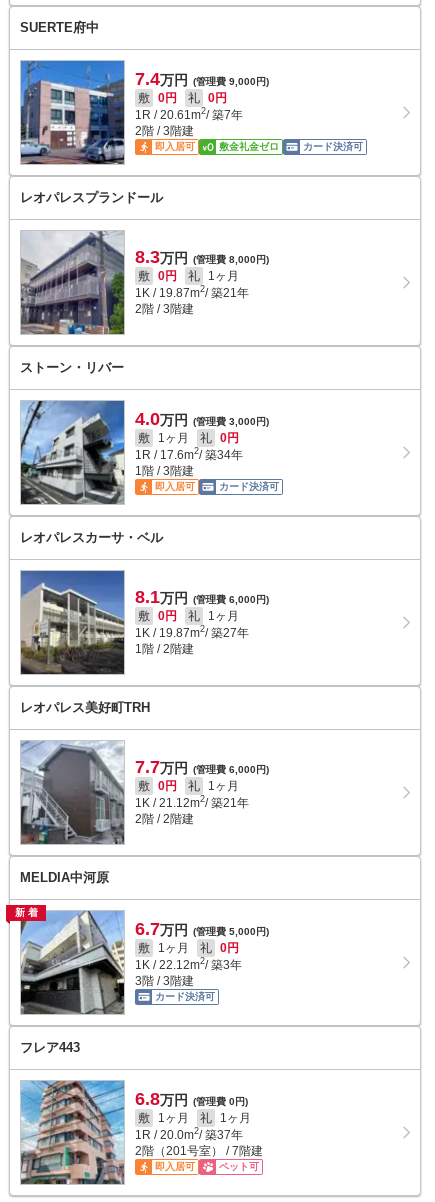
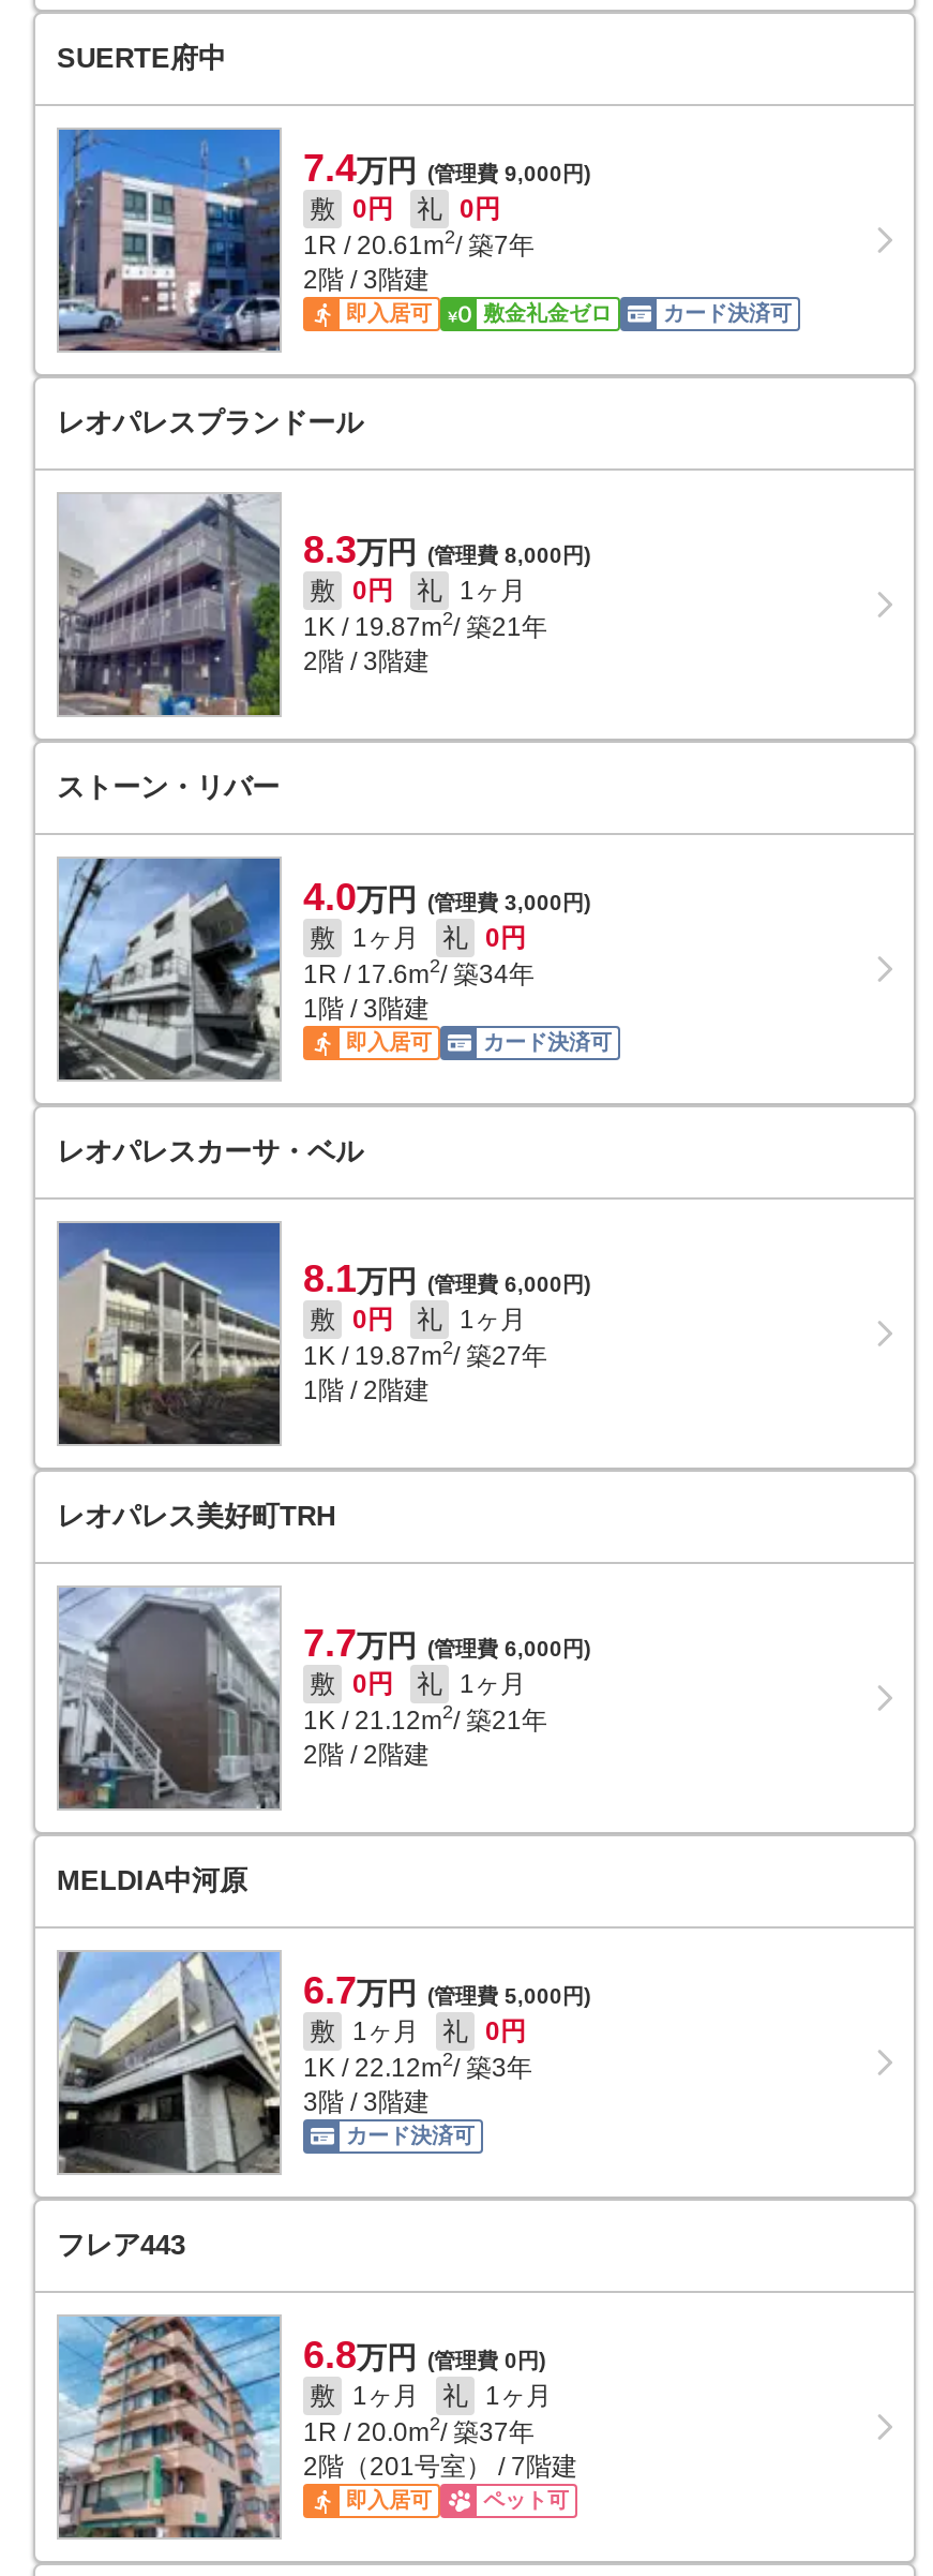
[14,907,40,918] 新着 -> none

